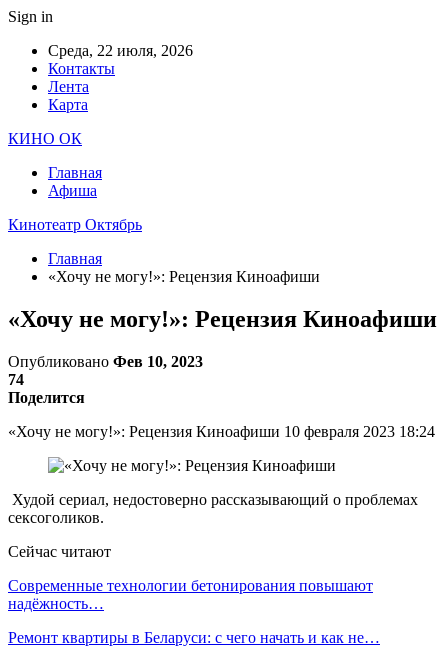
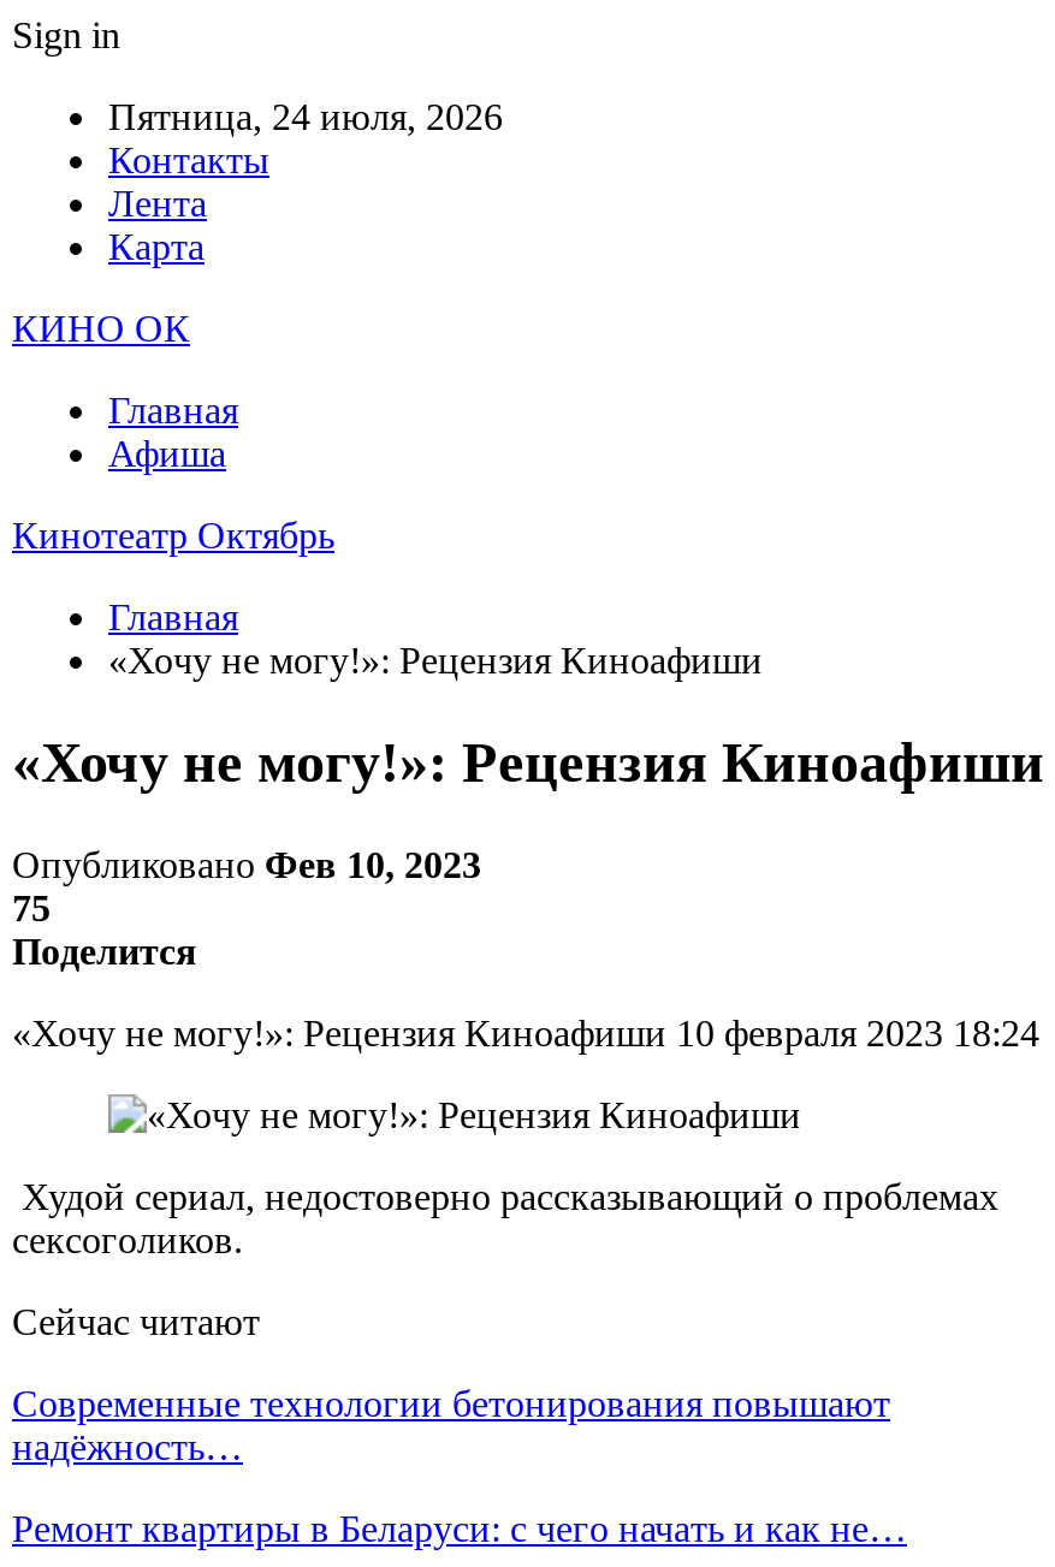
[48,42,193,59] Среда, 22 июля, 2026 -> [108,96,503,137] Пятница, 24 июля, 2026
[8,371,24,388] 74 -> [12,887,51,928] 75

